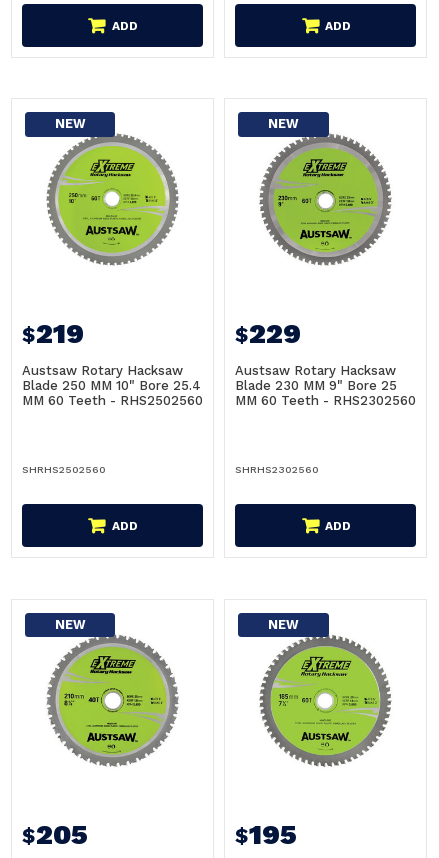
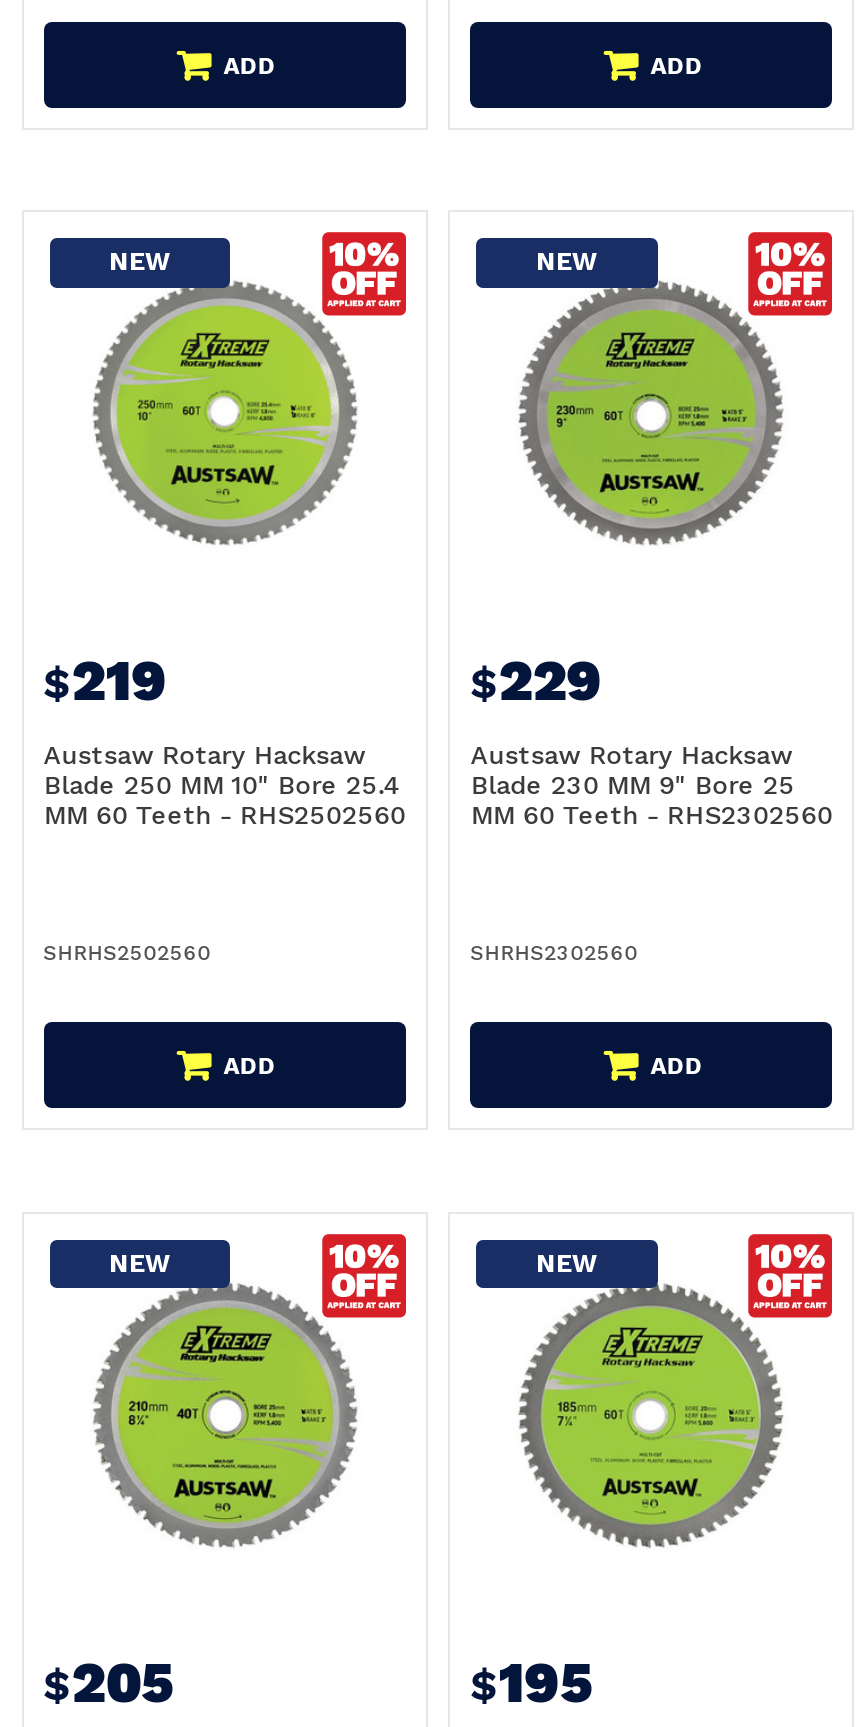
none -> [320,230,408,318] [image]
none -> [746,230,834,318] [image]
none -> [320,1232,408,1320] [image]
none -> [746,1232,834,1320] [image]

